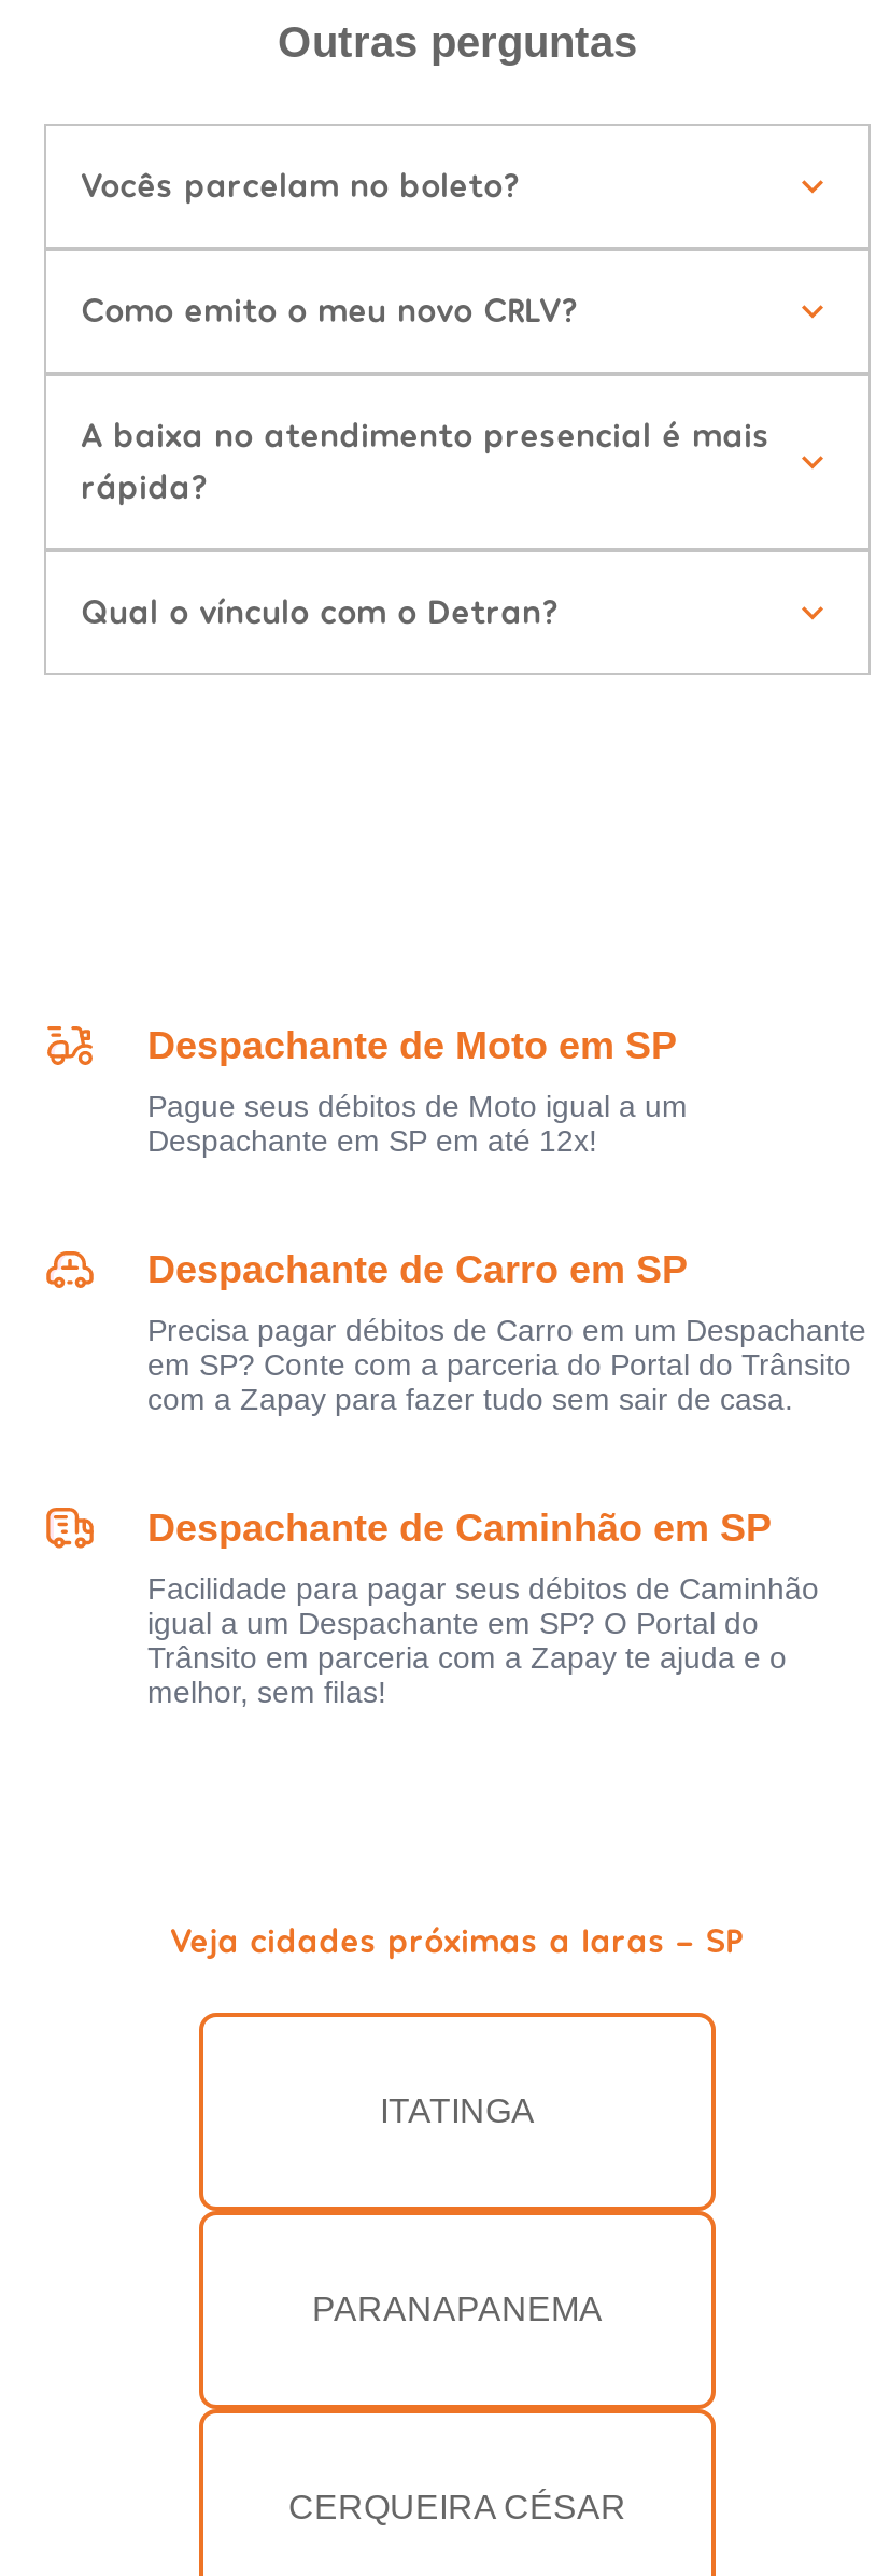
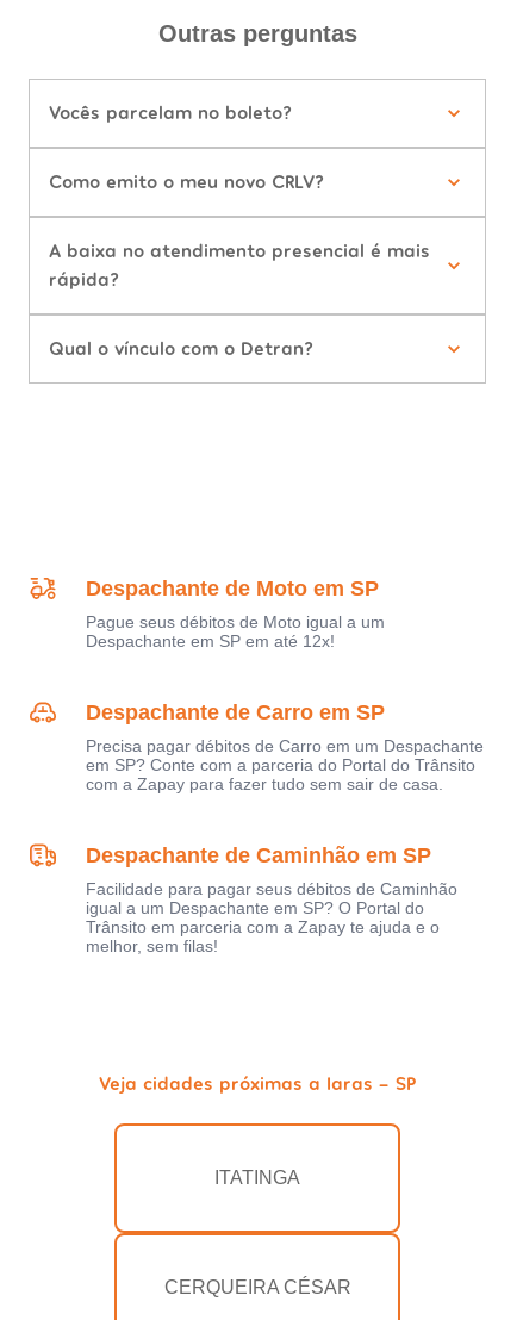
[312,2291,603,2328] PARANAPANEMA -> none

